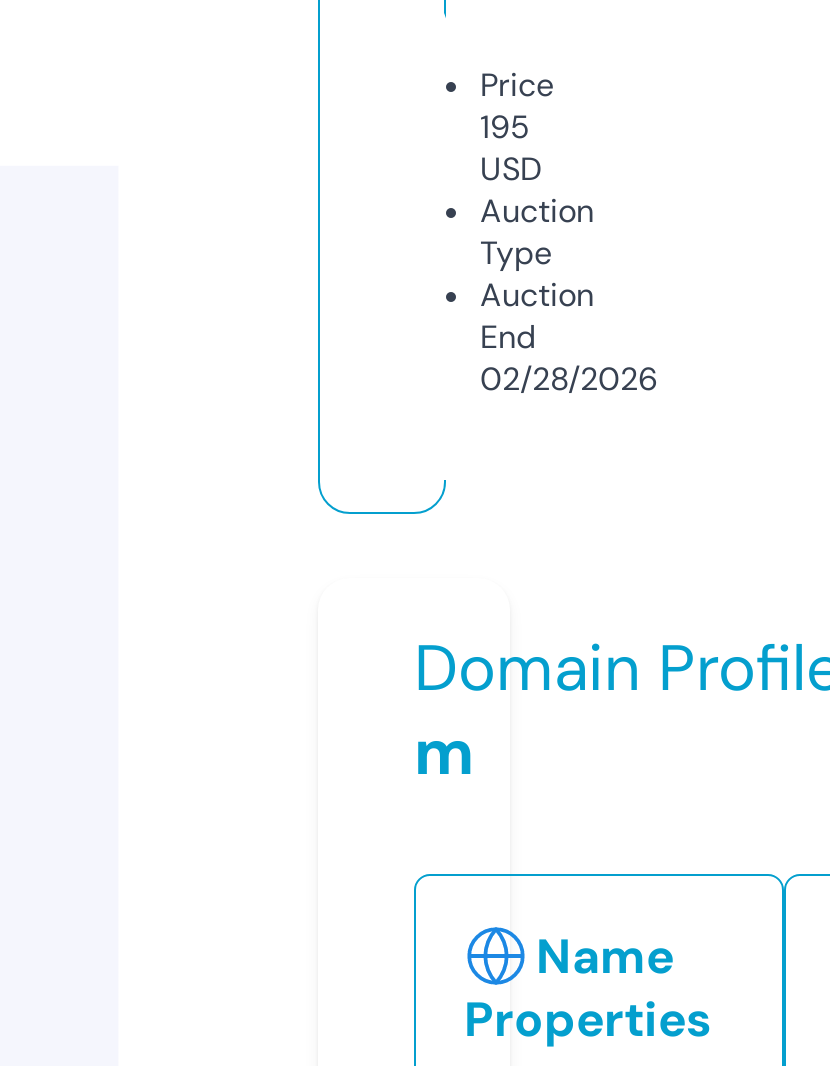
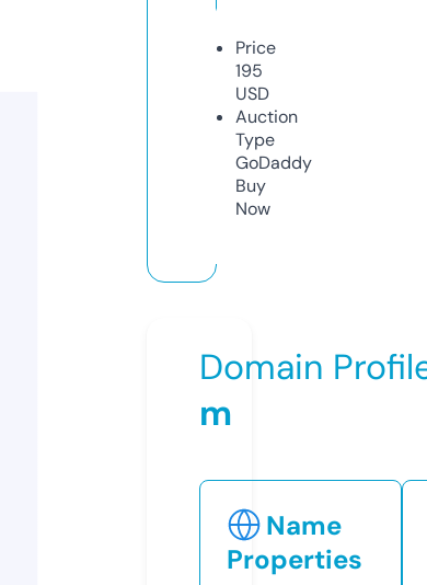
[480,274,658,400] Auction | End | 02/28/2026 -> [235,151,312,220] GoDaddy | Buy | Now

